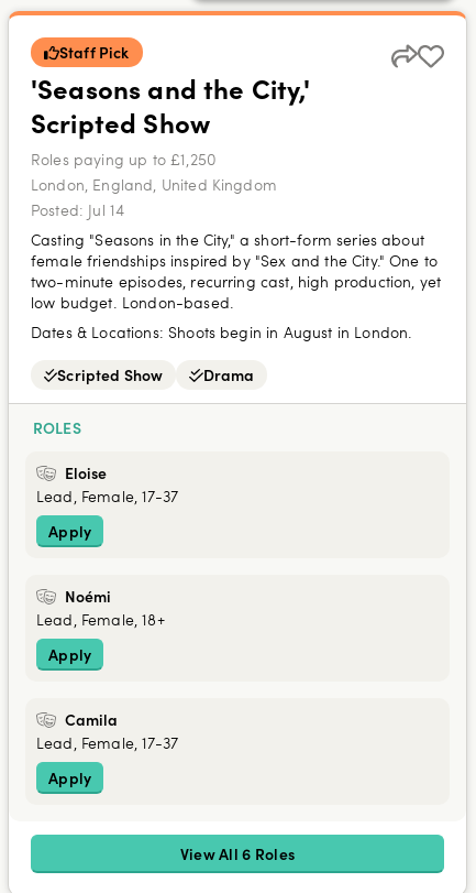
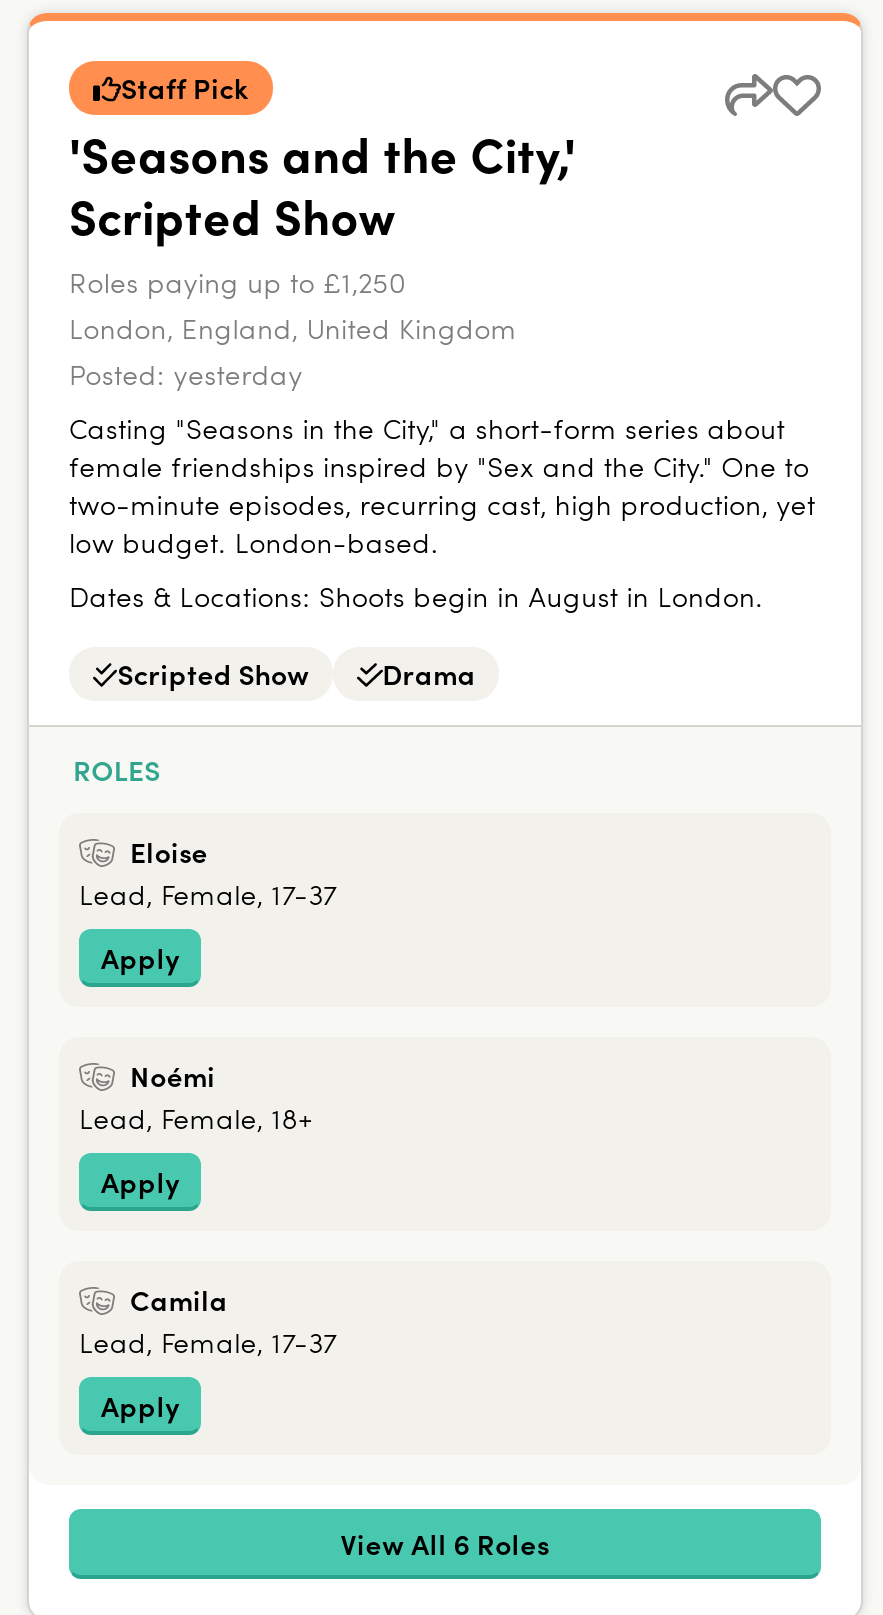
[31,199,125,220] Posted: Jul 14 -> [69,355,303,393] Posted: yesterday

